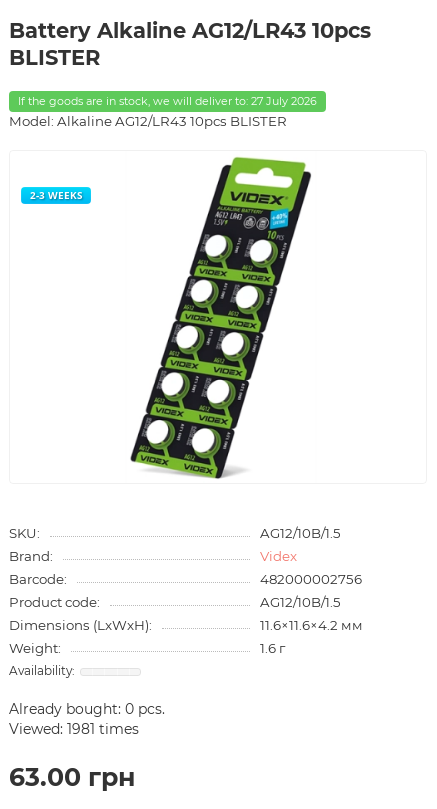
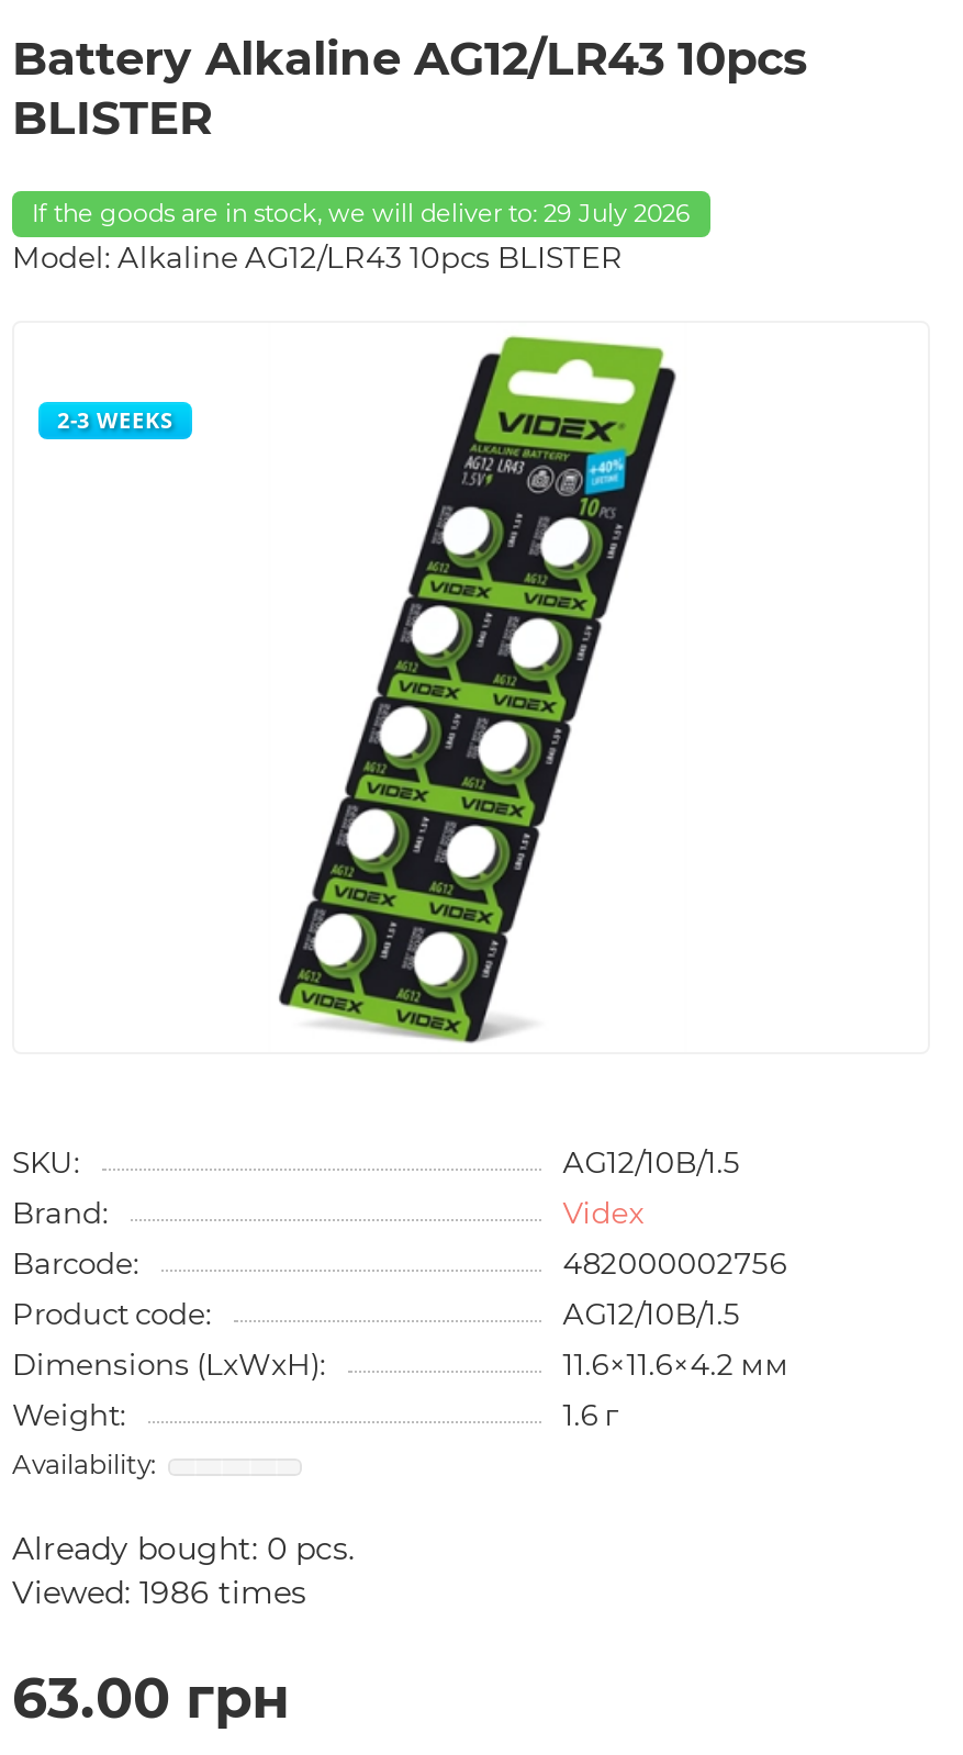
[18,94,317,108] If the goods are in stock, we will deliver to: 27 July 2026 -> [32,197,691,228] If the goods are in stock, we will deliver to: 29 July 2026
[9,720,139,738] Viewed: 1981 times -> [12,1574,306,1613] Viewed: 1986 times

